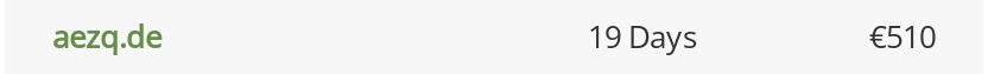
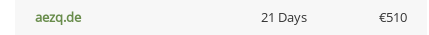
[588,15,697,58] 19 Days -> [260,8,306,26] 21 Days

